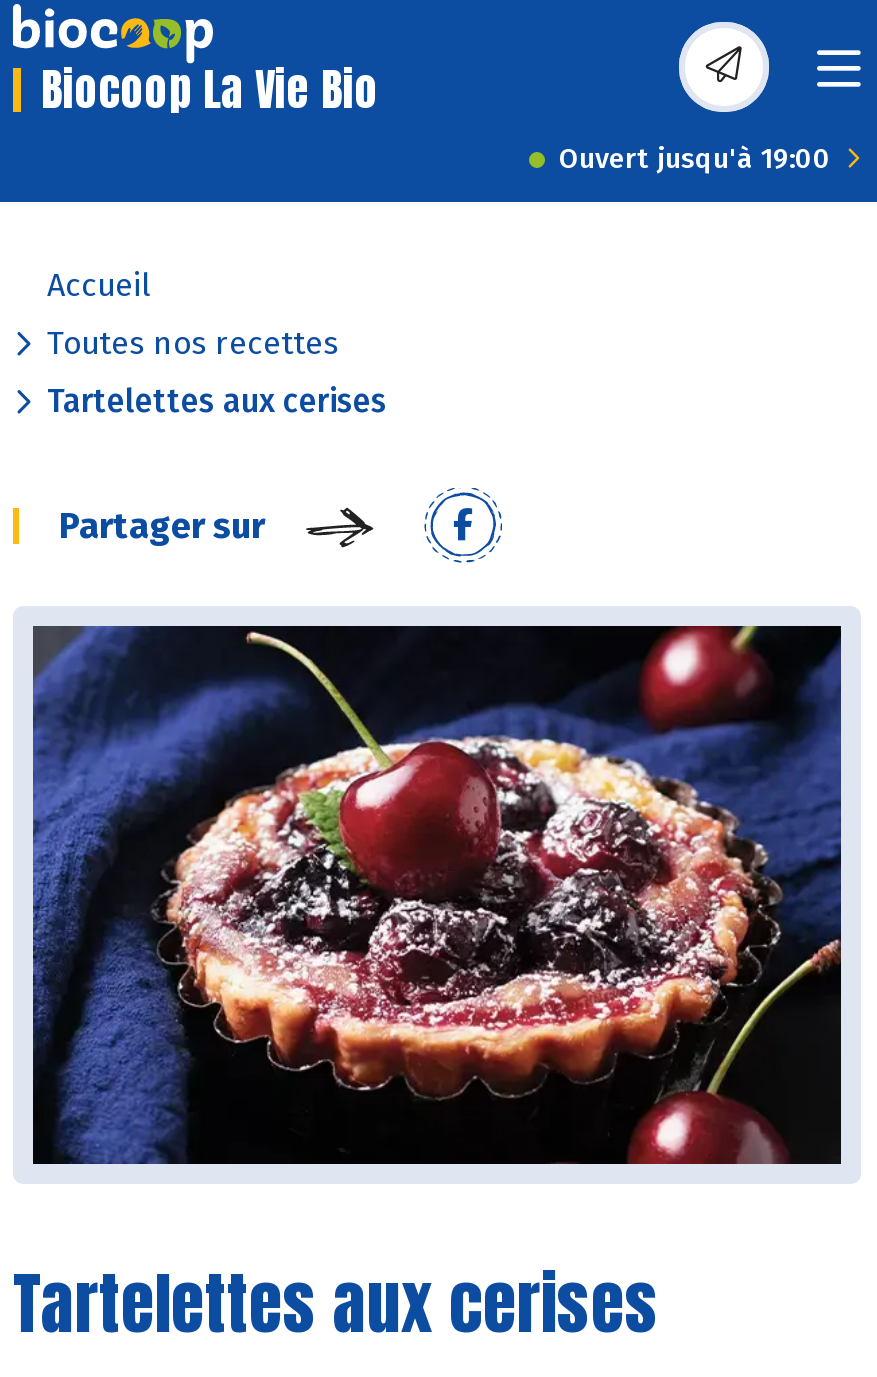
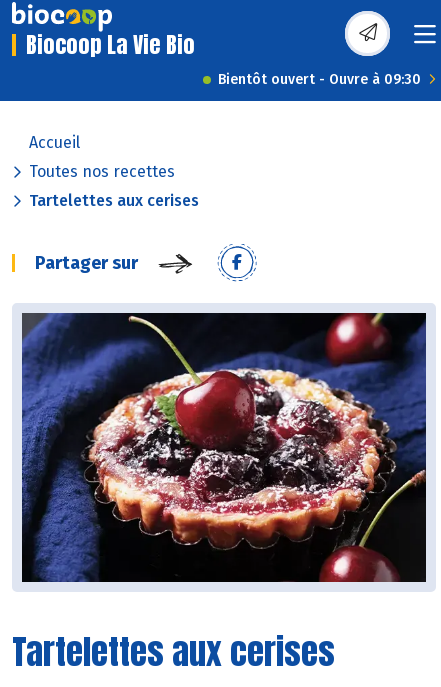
[559,142,831,176] Ouvert jusqu'à 19:00 -> [218,71,421,88] Bientôt ouvert - Ouvre à 09:30

